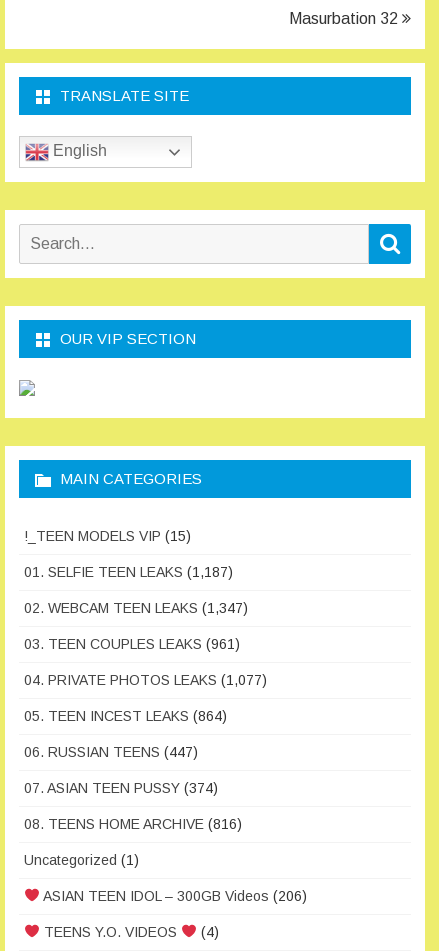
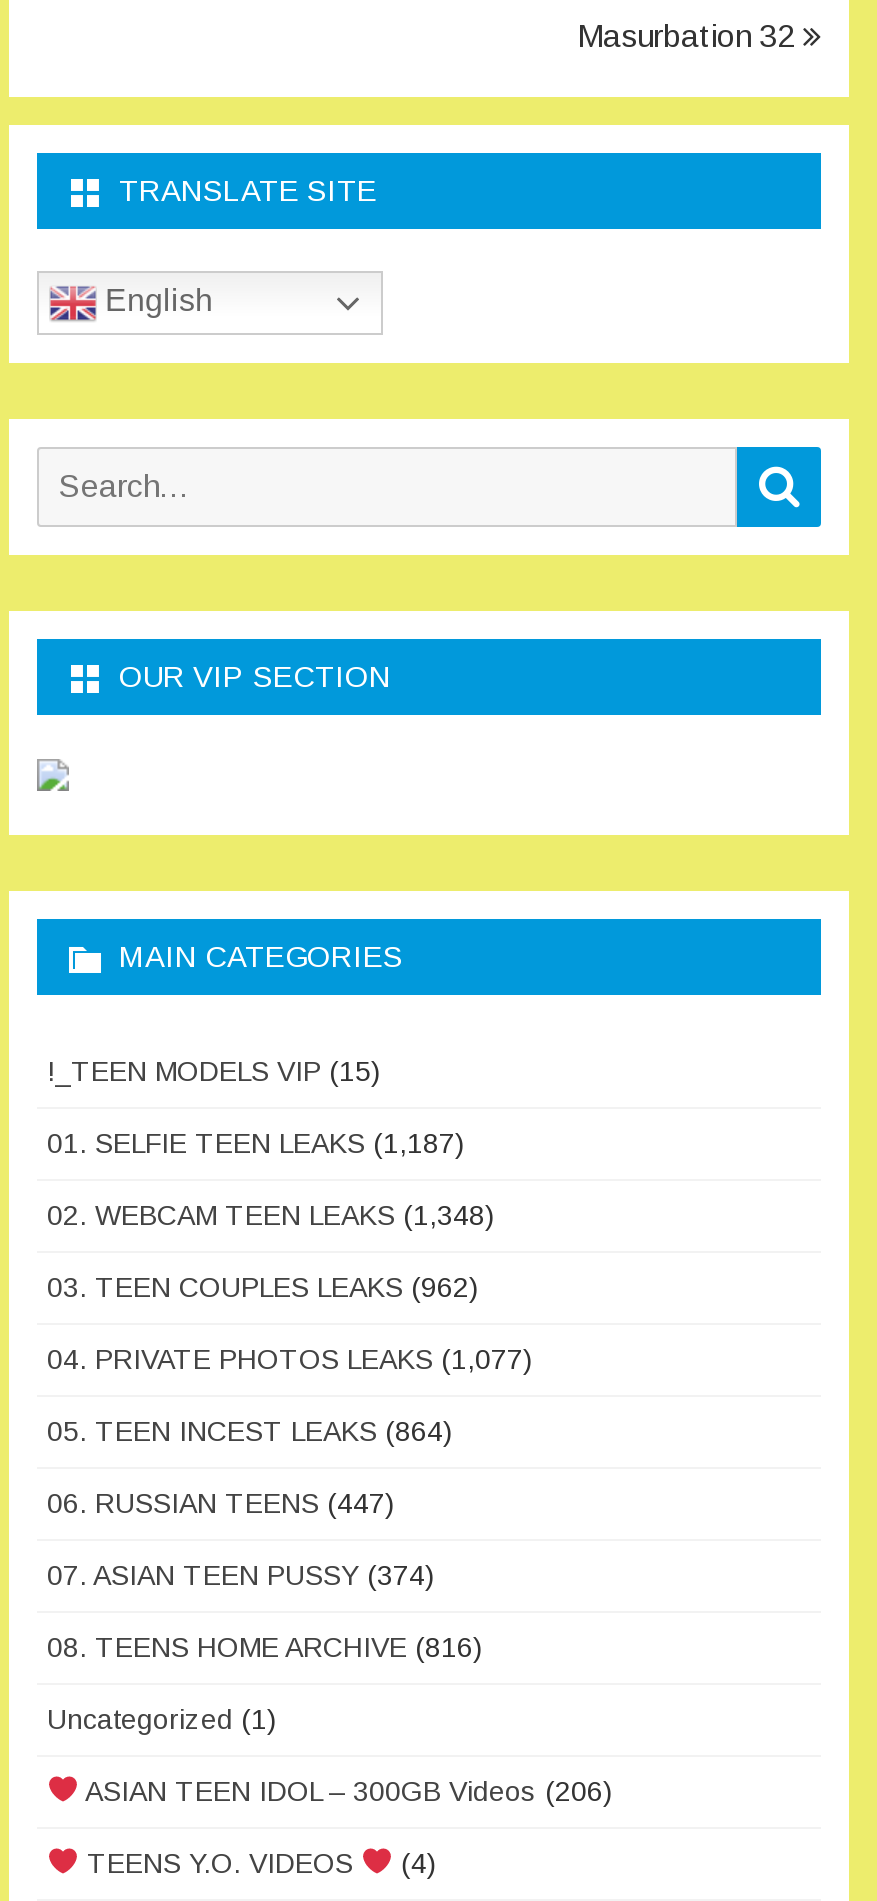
[24,600,248,616] 02. WEBCAM TEEN LEAKS (1,347) -> [47,1198,495,1230] 02. WEBCAM TEEN LEAKS (1,348)
[24,636,240,652] 03. TEEN COUPLES LEAKS (961) -> [47,1270,479,1302] 03. TEEN COUPLES LEAKS (962)

